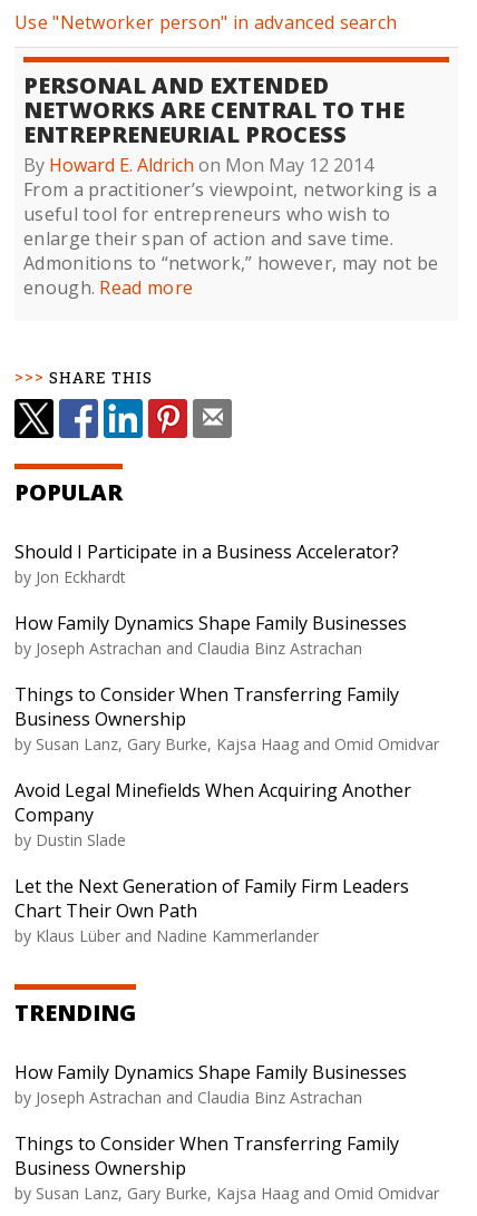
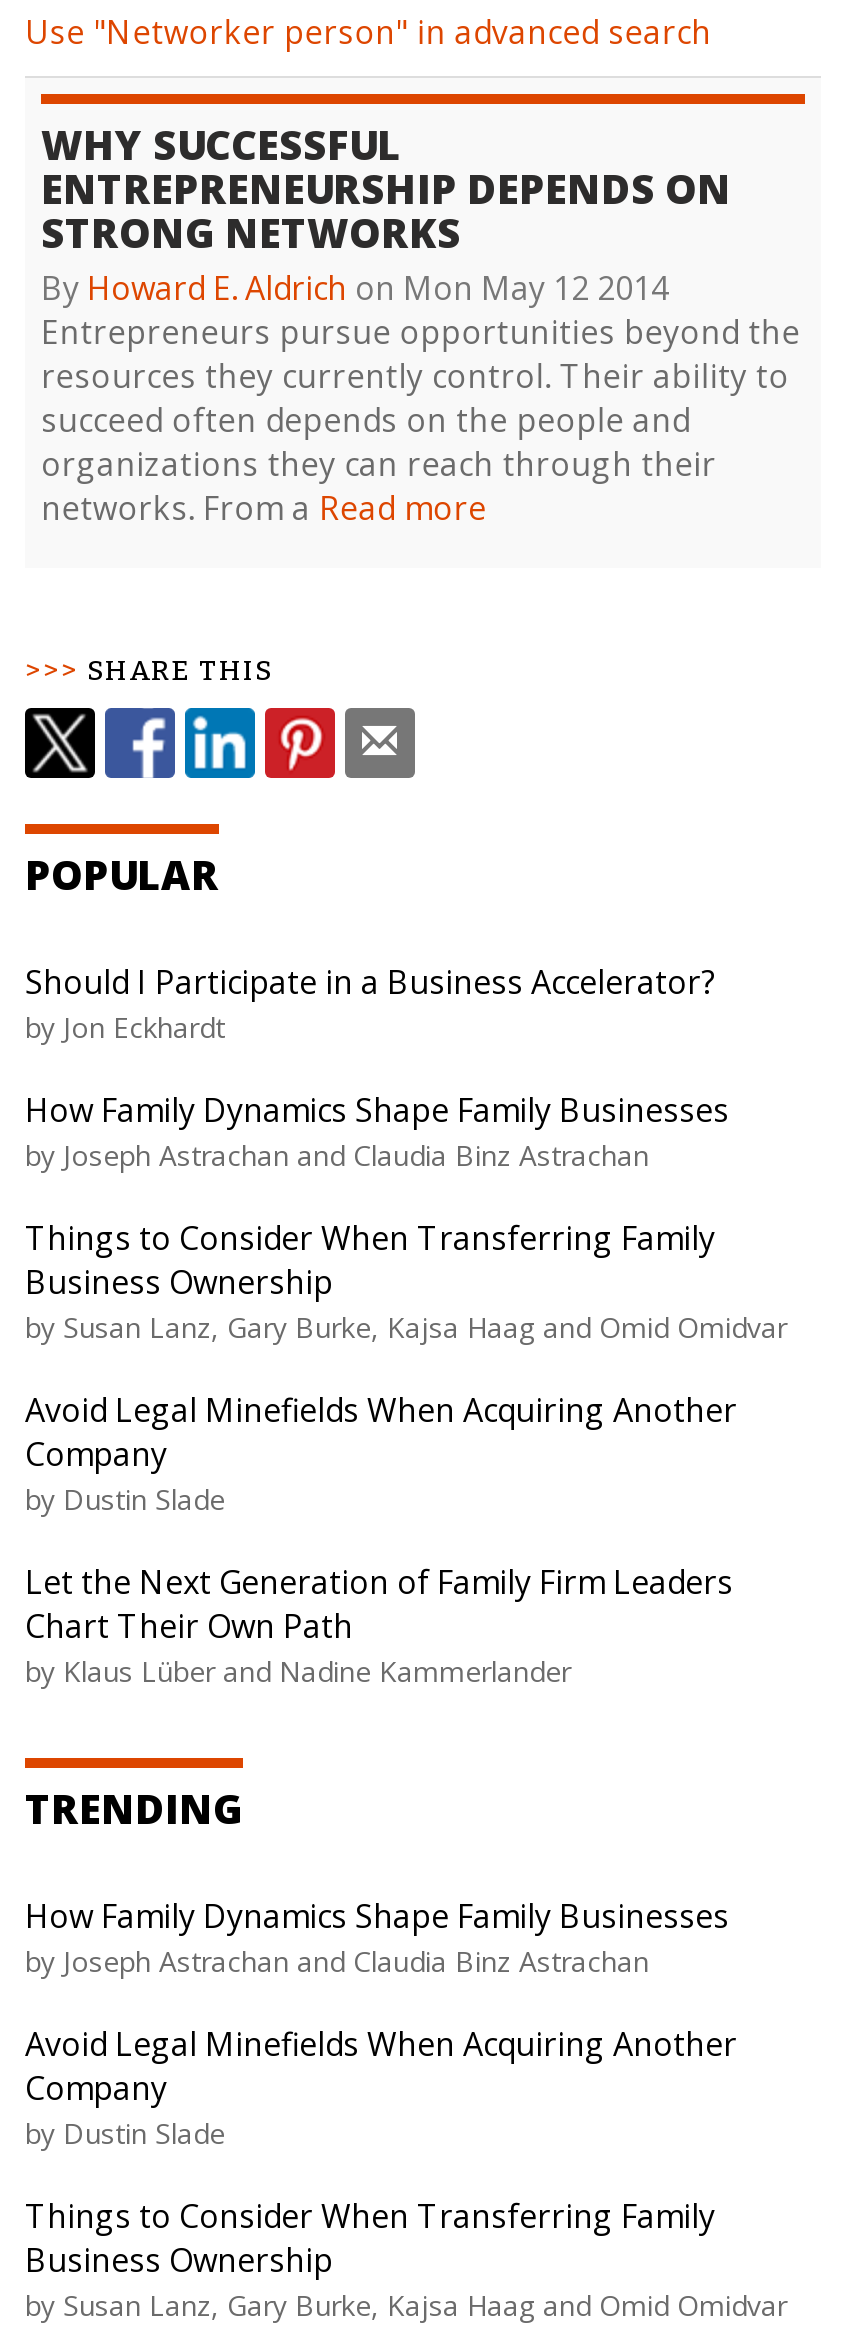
[23,70,405,149] PERSONAL AND EXTENDED | NETWORKS ARE CENTRAL TO THE | ENTREPRENEURIAL PROCESS -> [41,118,731,260] WHY SUCCESSFUL | ENTREPRENEURSHIP DEPENDS ON | STRONG NETWORKS
[23,177,439,300] From a practitioner’s viewpoint, networking is a | useful tool for entrepreneurs who wish to | enlarge their span of action and save time. | Admonitions to “network,” however, may not be | enough. Read more -> [41,310,800,530] Entrepreneurs pursue opportunities beyond the | resources they currently control. Their ability to | succeed often depends on the people and | organizations they can reach through their | networks. From a Read more
none -> [25,2022,737,2152] Avoid Legal Minefields When Acquiring Another | Company | by Dustin Slade

